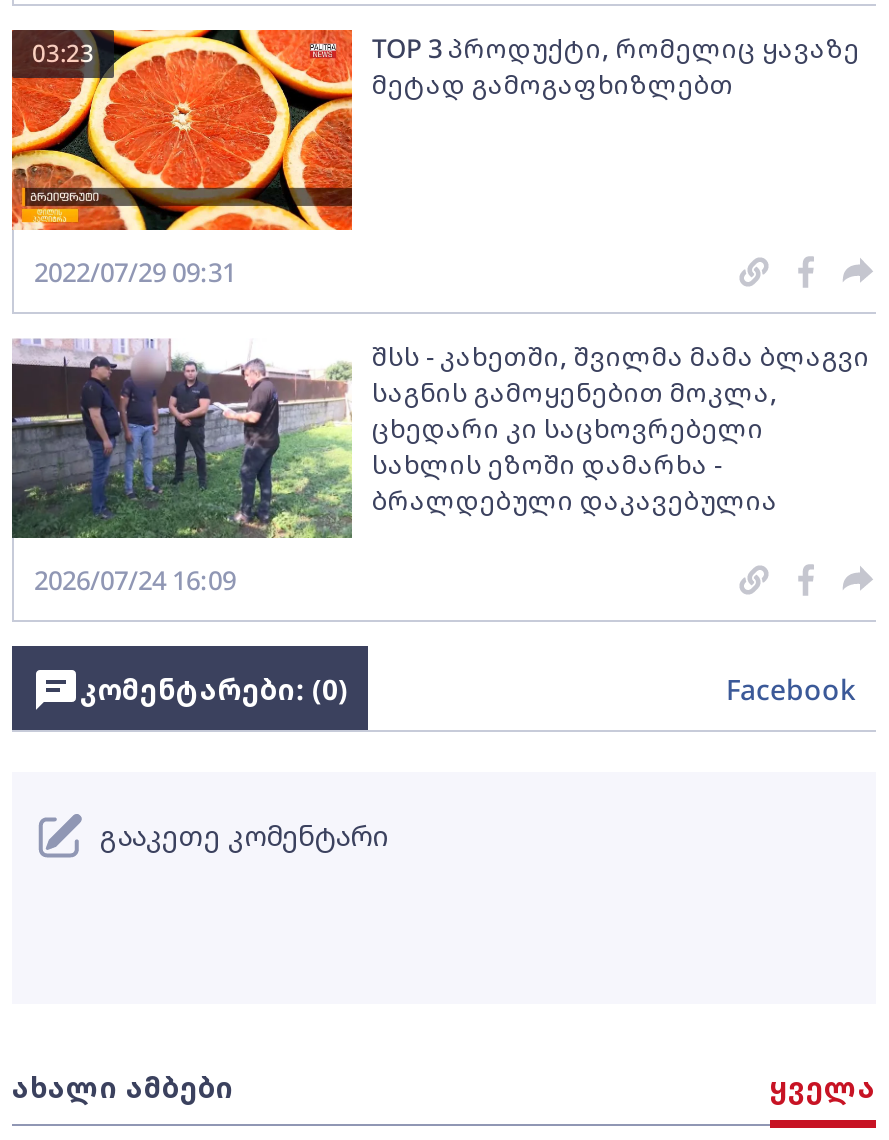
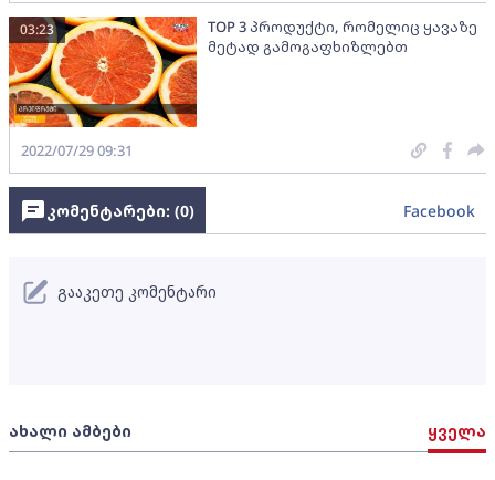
[10,338,870,598] [image] | შსს - კახეთში, შვილმა მამა ბლაგვი | საგნის გამოყენებით მოკლა, | ცხედარი კი საცხოვრებელი | სახლის ეზოში დამარხა - | ბრალდებული დაკავებულია | 2026/07/24 16:09 -> none

